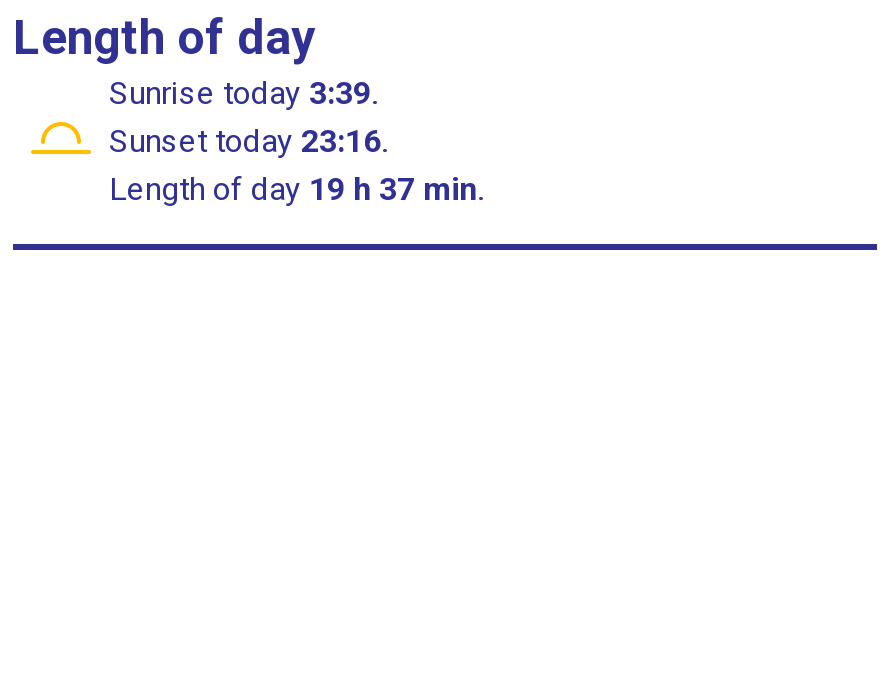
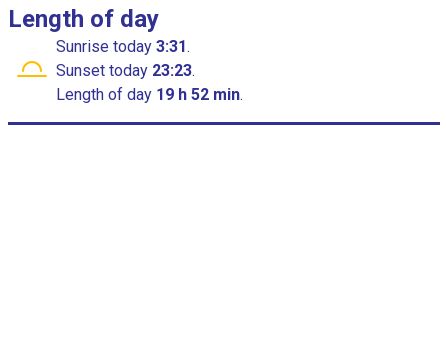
[109,74,385,112] Sunrise today 3:39. -> [56,37,194,56] Sunrise today 3:31.
[109,122,395,160] Sunset today 23:16. -> [56,61,199,80] Sunset today 23:23.
[109,170,483,208] Length of day 19 h 37 min. -> [56,85,243,104] Length of day 19 h 52 min.

